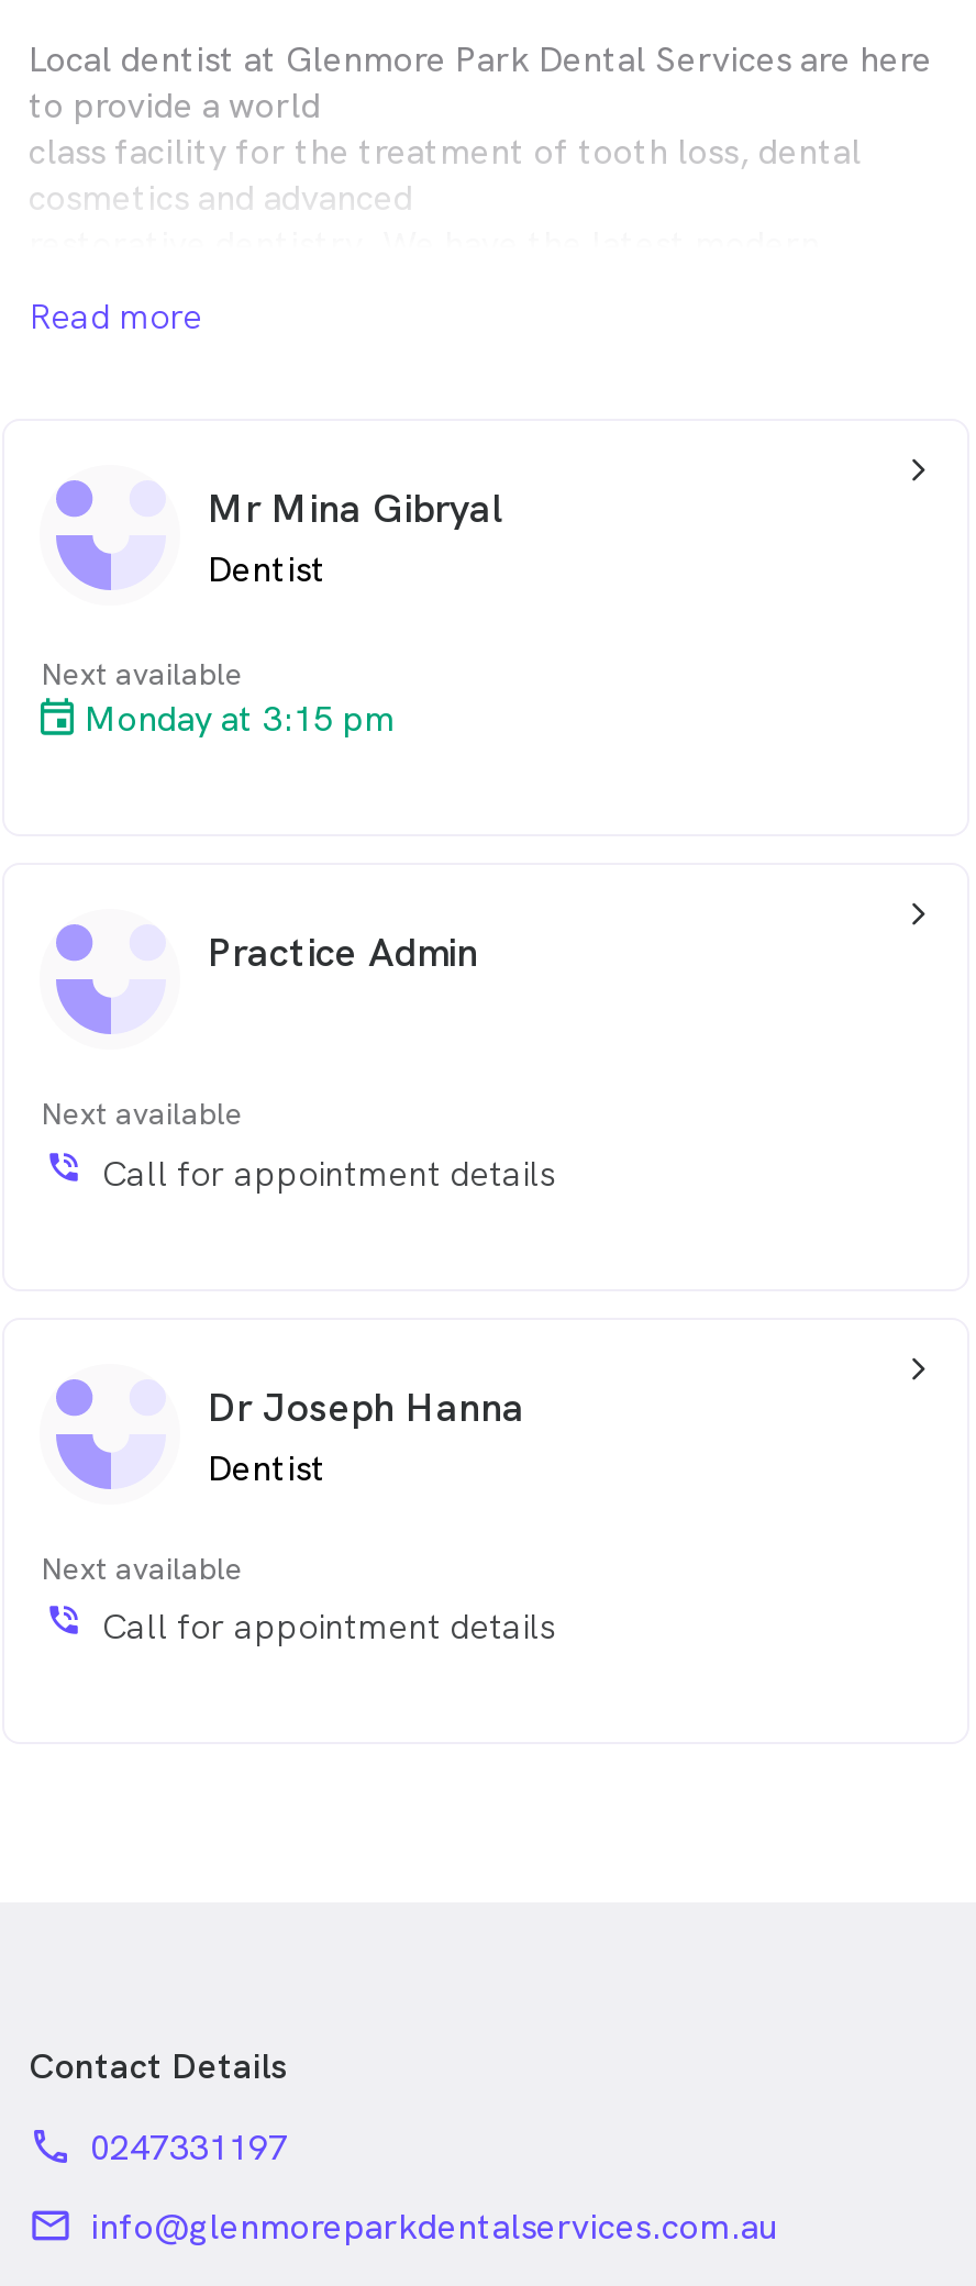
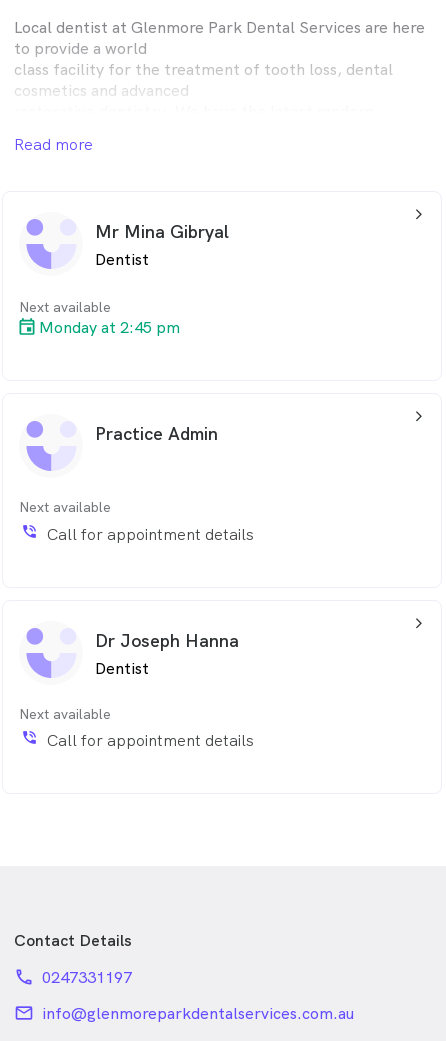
[76,696,395,742] Monday at 3:15 pm -> [35,317,180,338] Monday at 2:45 pm

